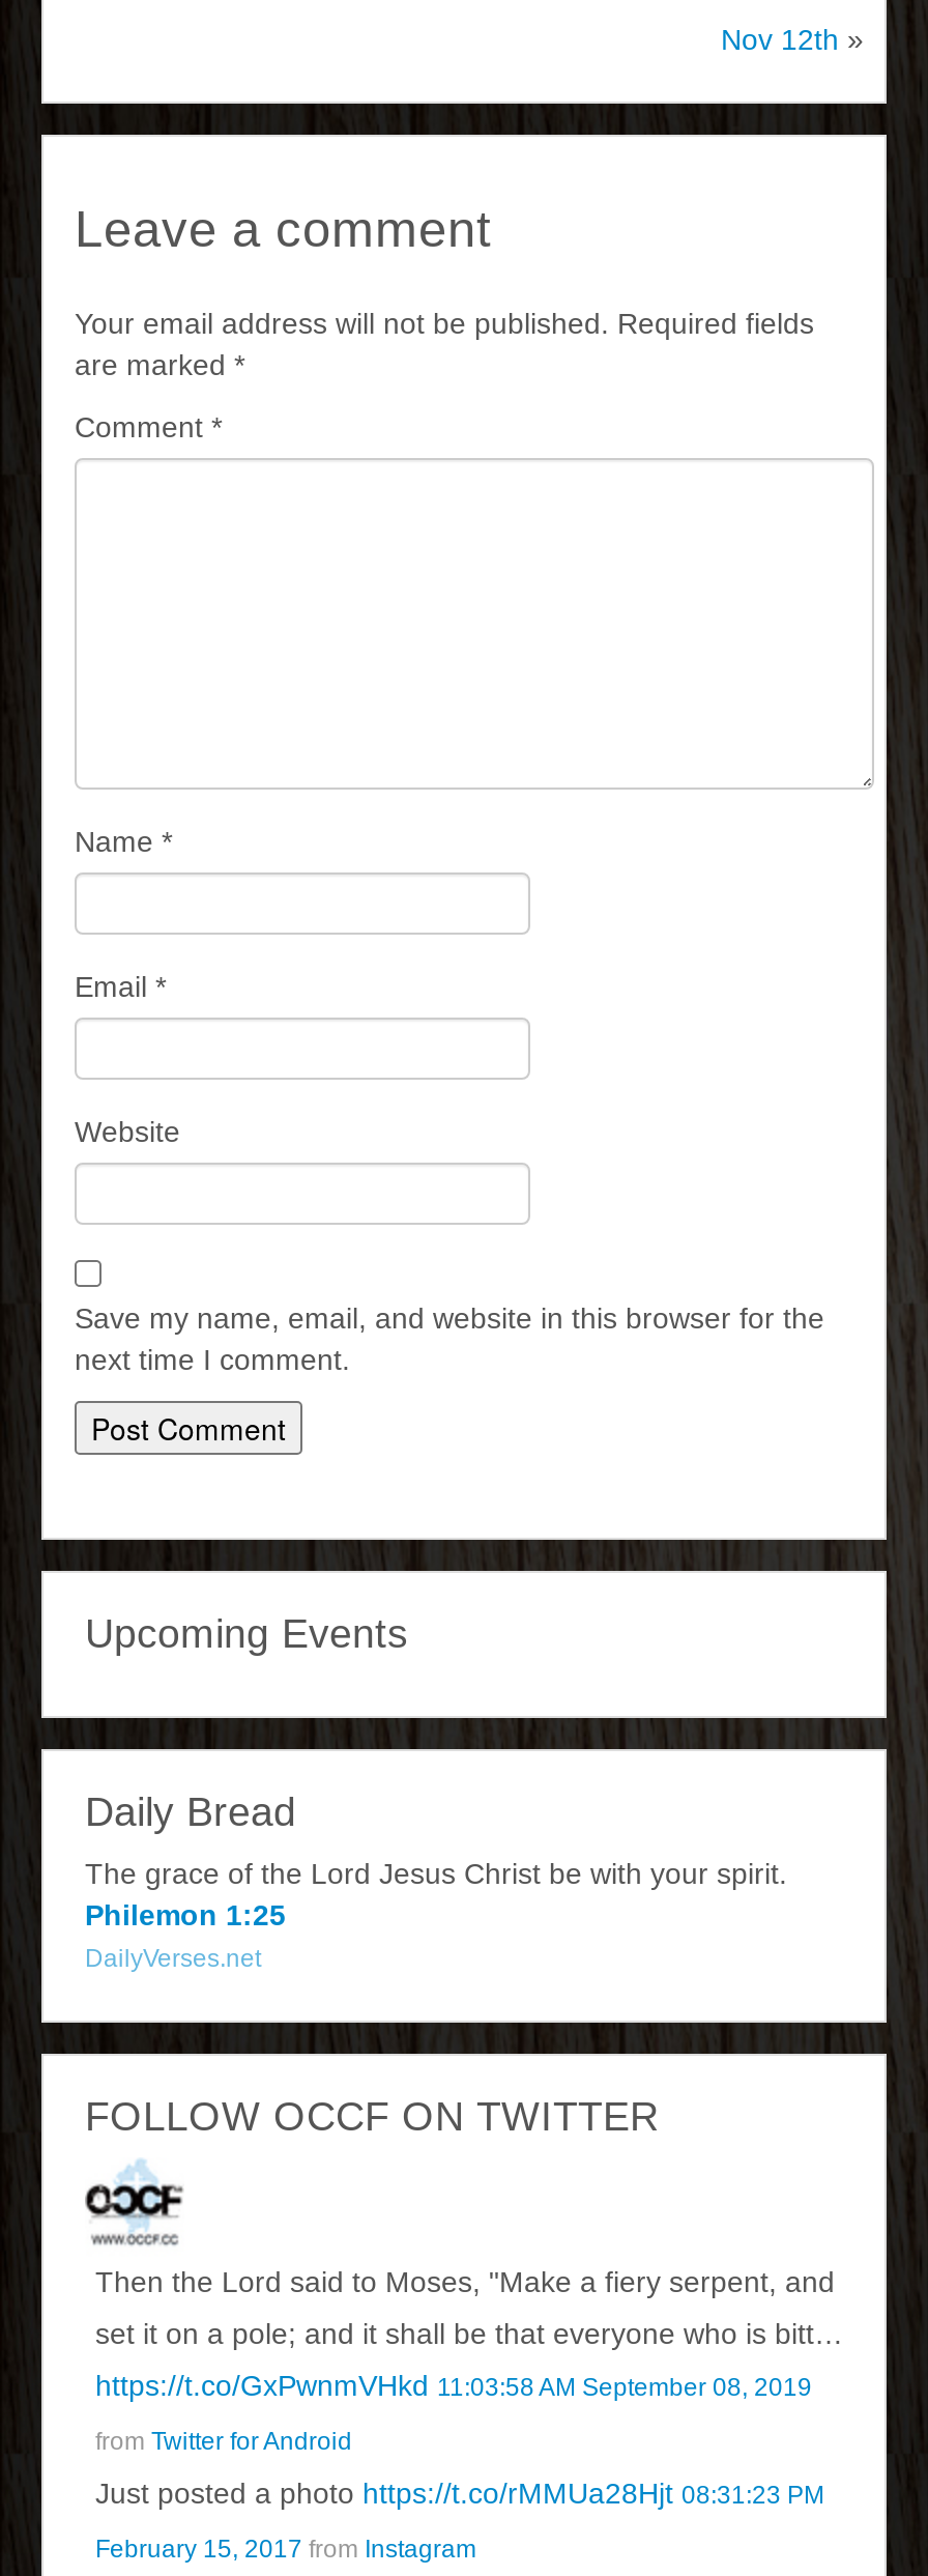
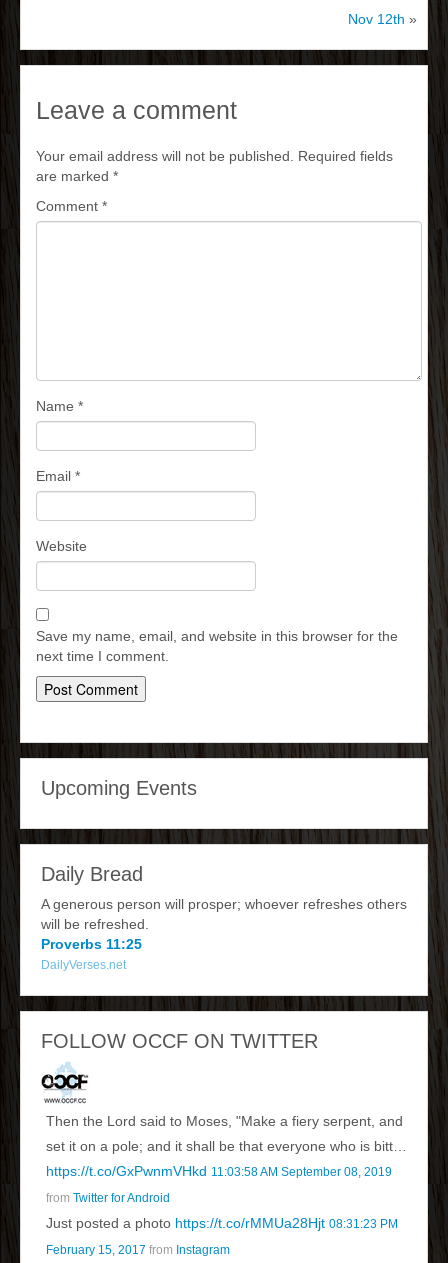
[85,1857,787,1932] The grace of the Lord Jesus Christ be with your spirit. | Philemon 1:25 -> [41,896,407,952] A generous person will prosper; whoever refreshes others | will be refreshed. | Proverbs 11:25

